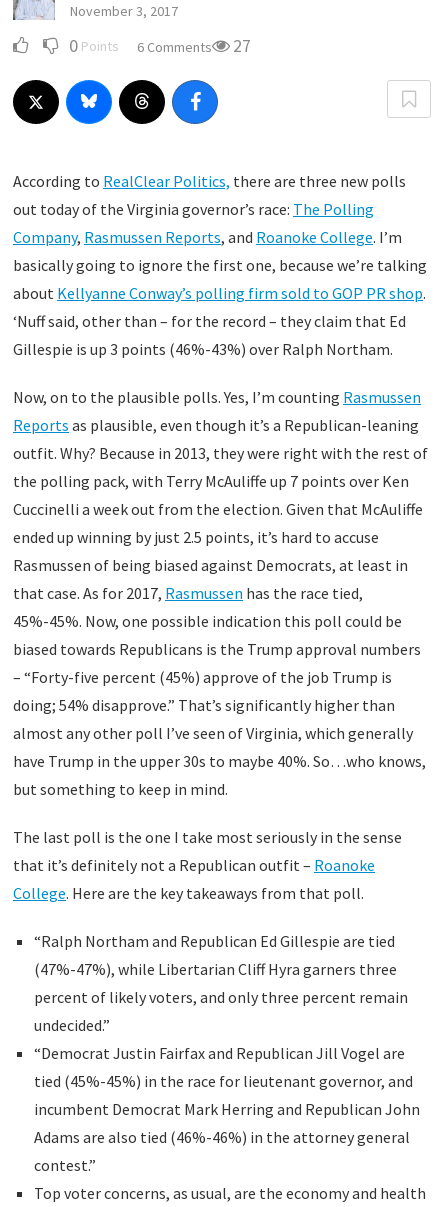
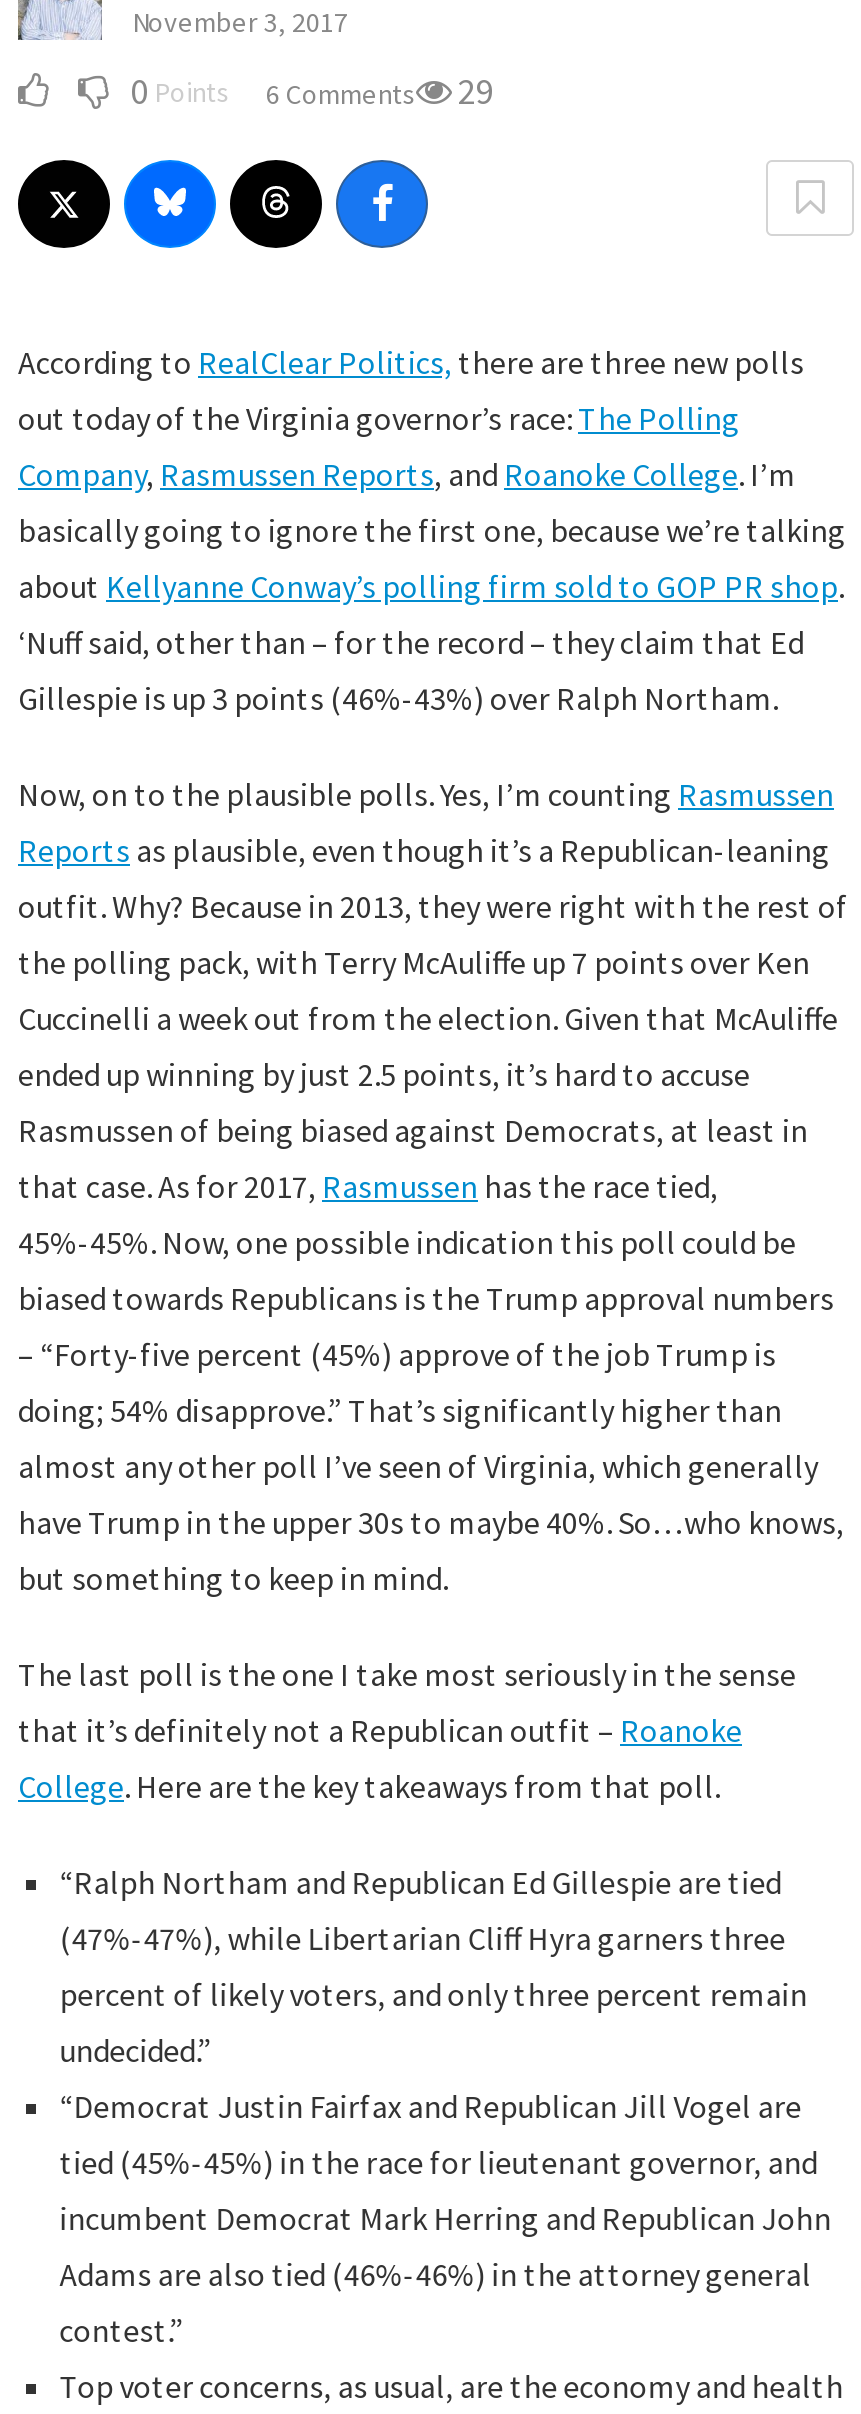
[69,34,251,57] 0 Points 6 Comments 27 -> [130,68,494,114] 0 Points 6 Comments 29

